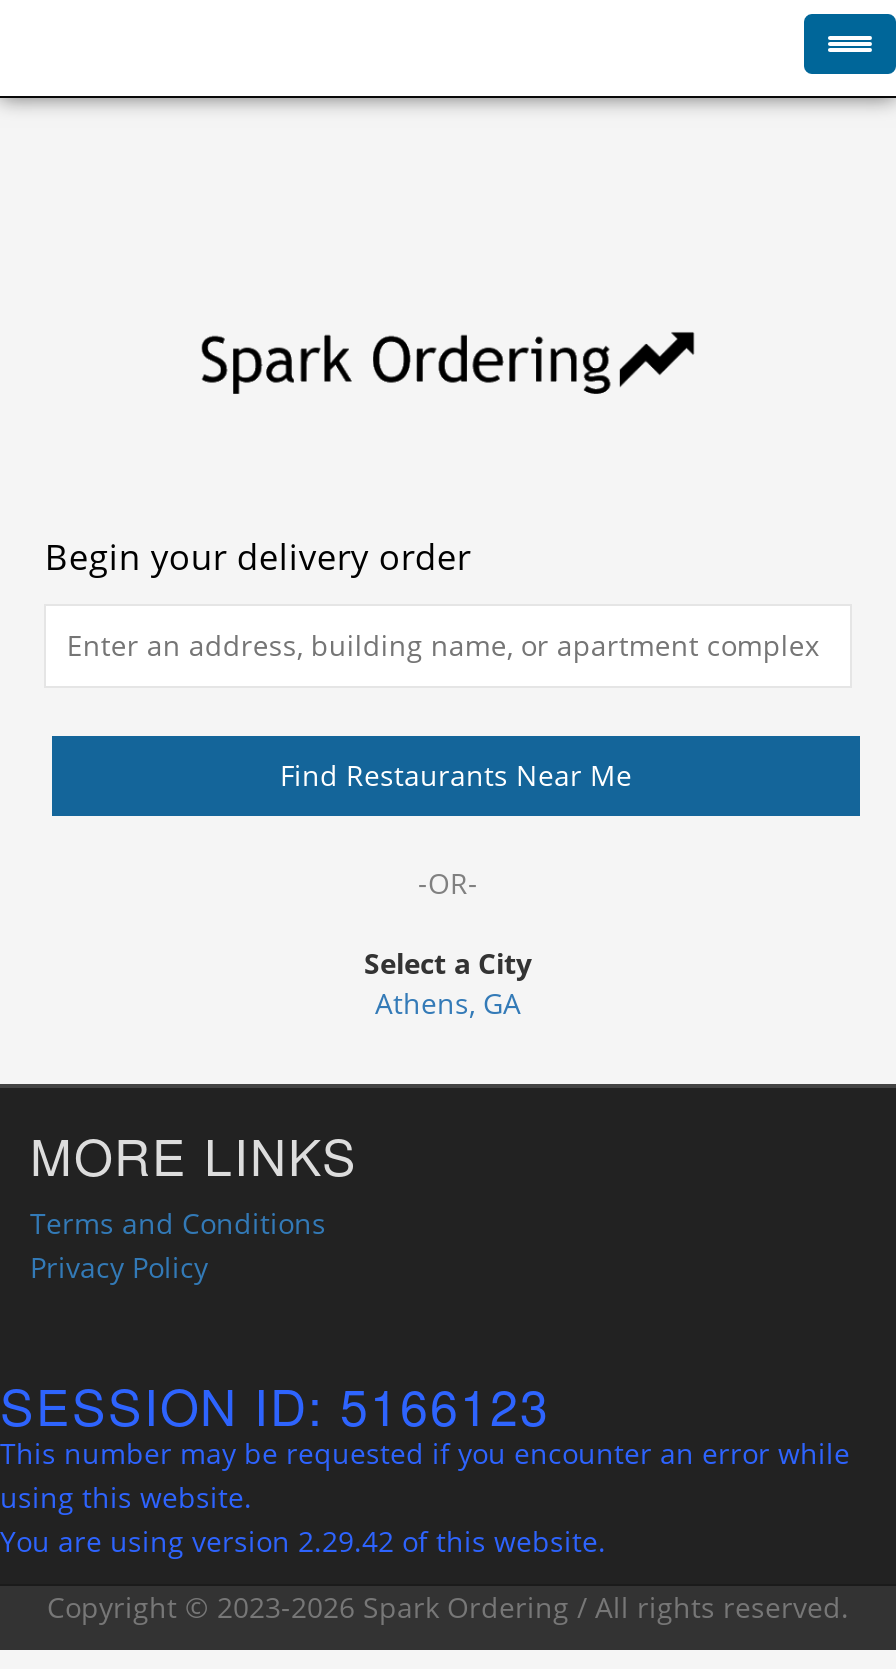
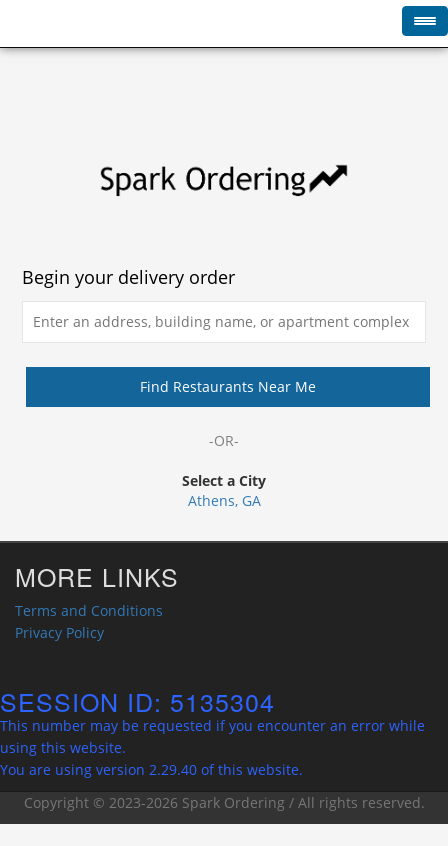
[0,1367,550,1439] SESSION ID: 5166123 -> [0,683,275,719] SESSION ID: 5135304
[0,1521,606,1559] You are using version 2.29.42 of this website. -> [0,760,303,779] You are using version 2.29.40 of this website.

